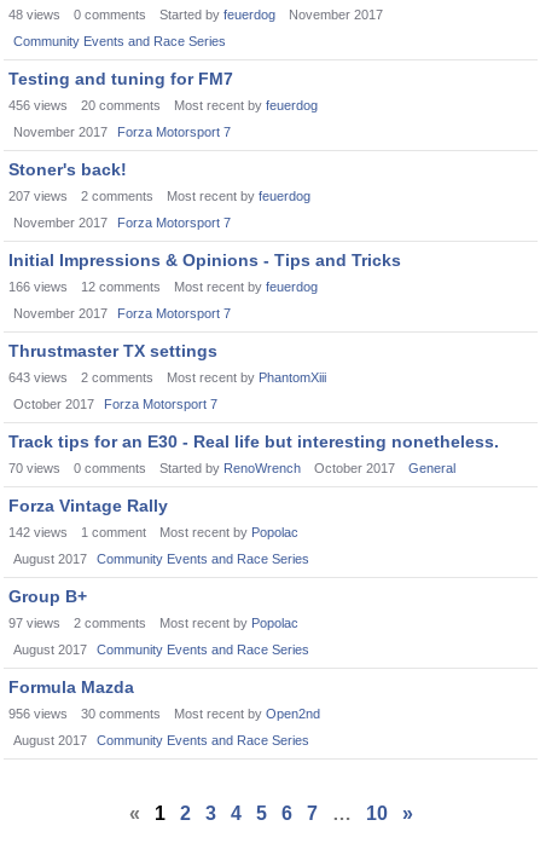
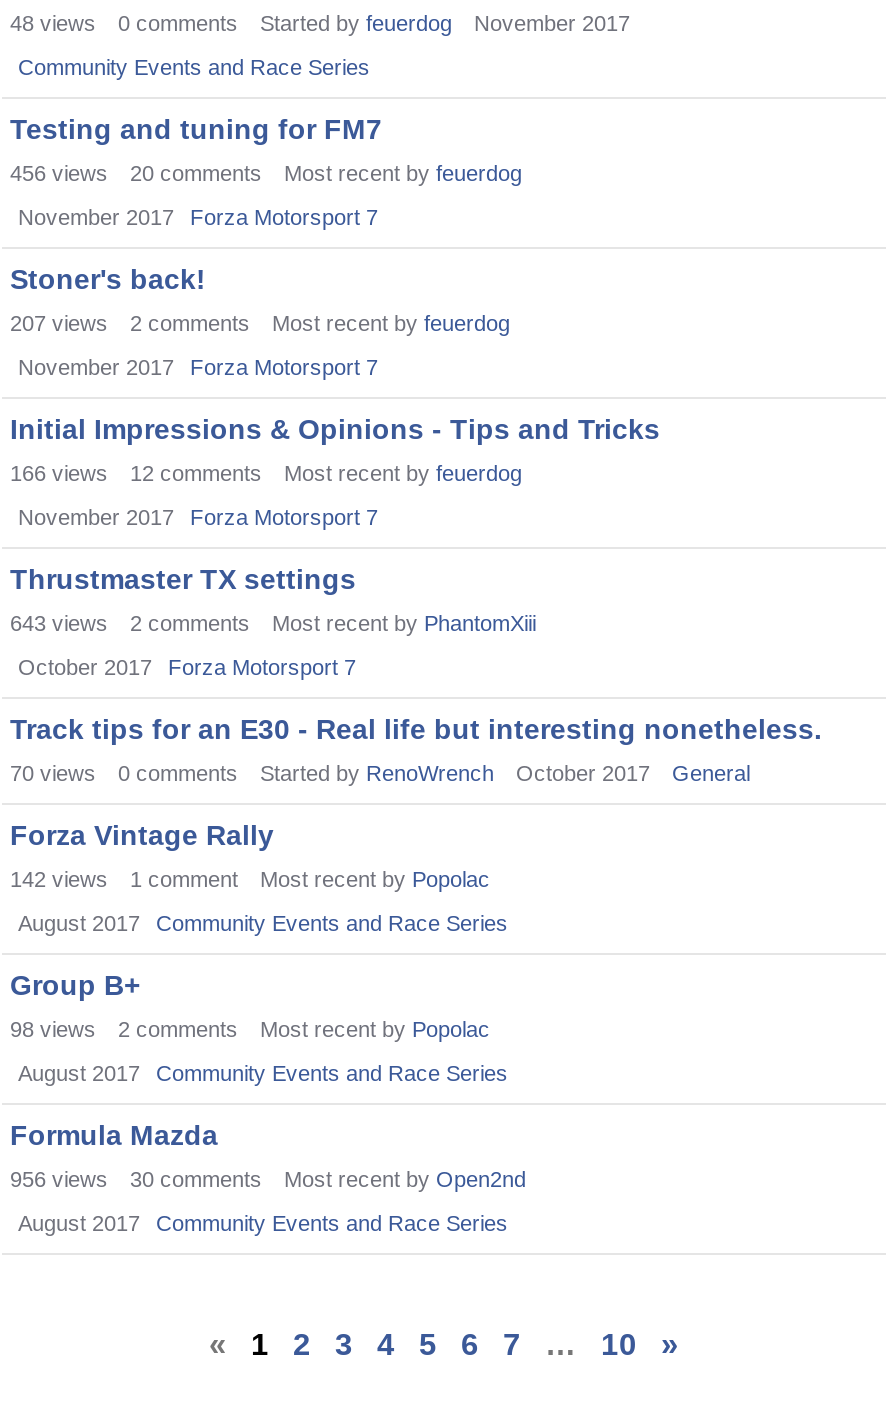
[8,616,298,630] 97 views 2 comments Most recent by Popolac -> [10,1017,490,1041] 98 views 2 comments Most recent by Popolac

